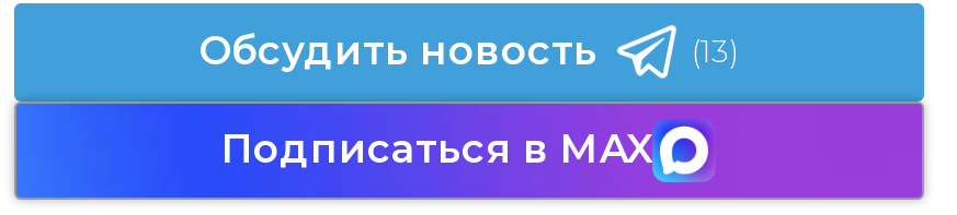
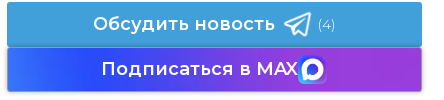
[692,31,738,70] (13) -> [318,15,335,33] (4)

